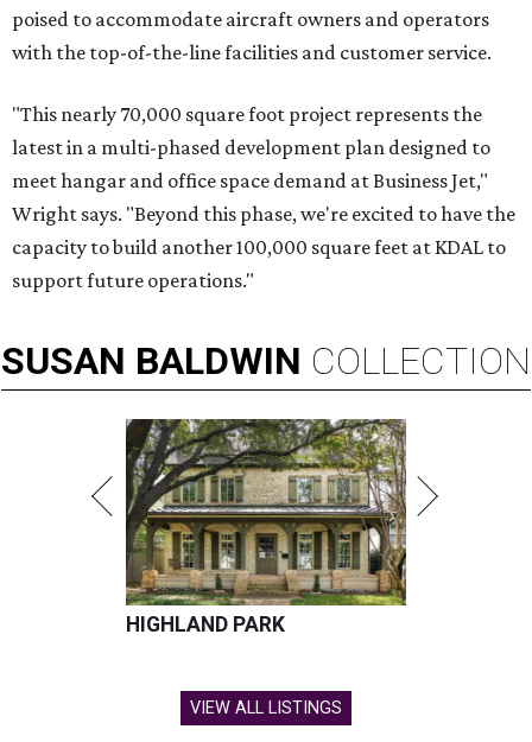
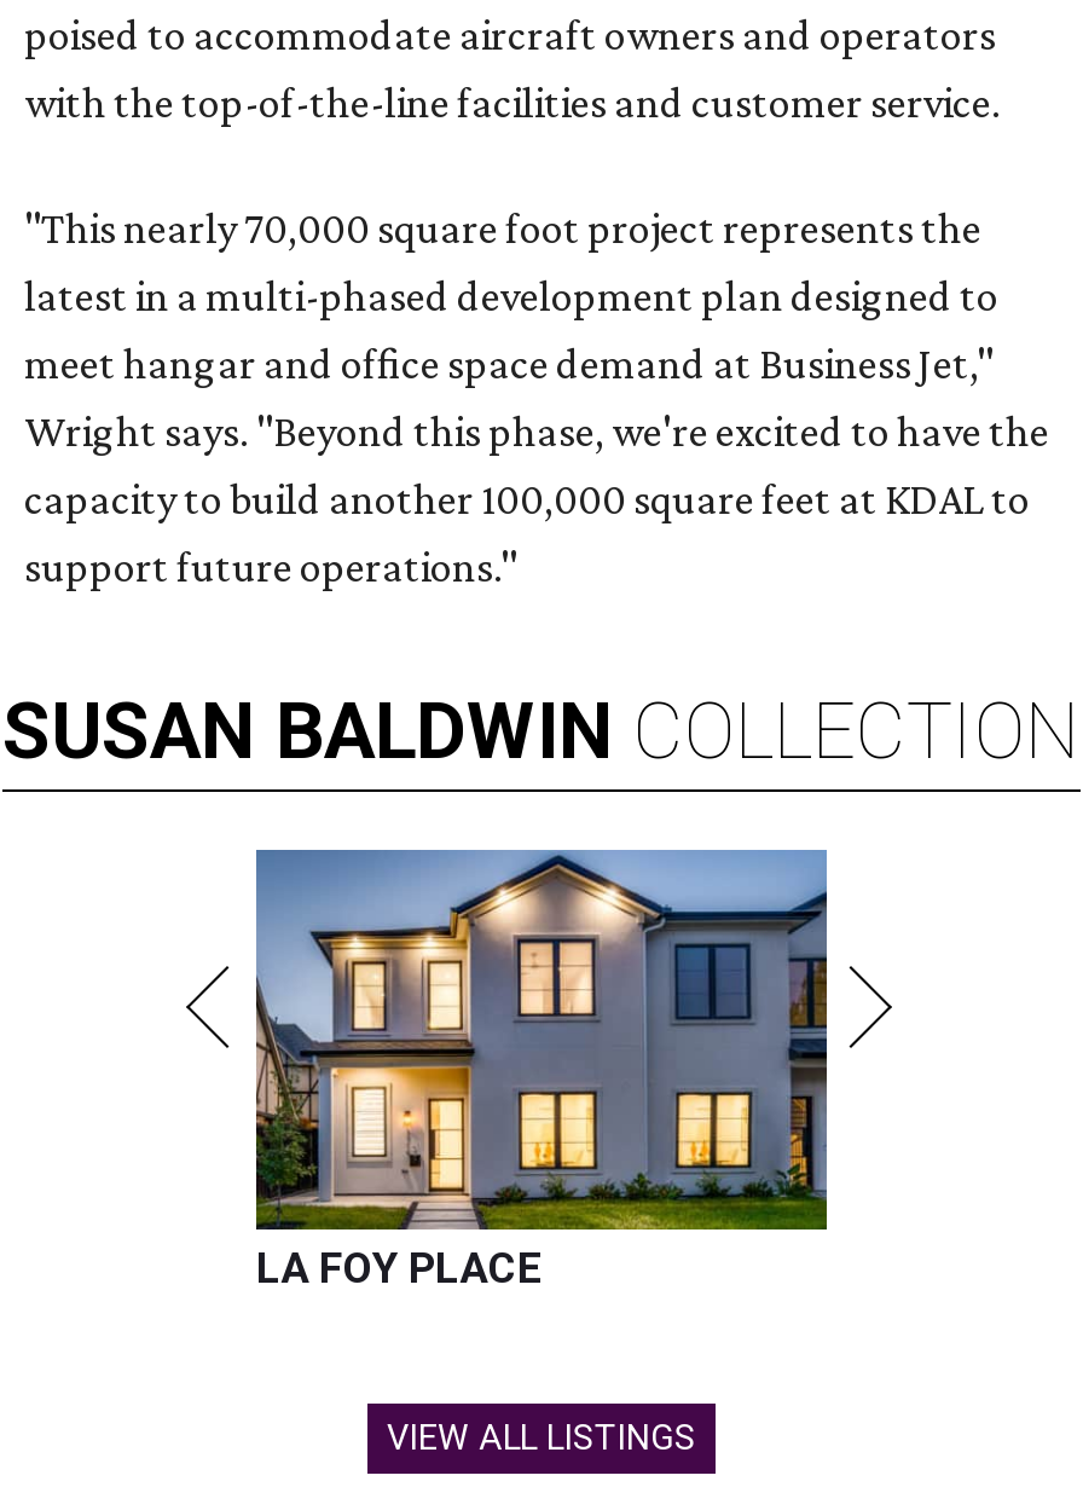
[125,418,407,636] [image] | HIGHLAND PARK -> [254,847,829,1292] [image] | LA FOY PLACE

